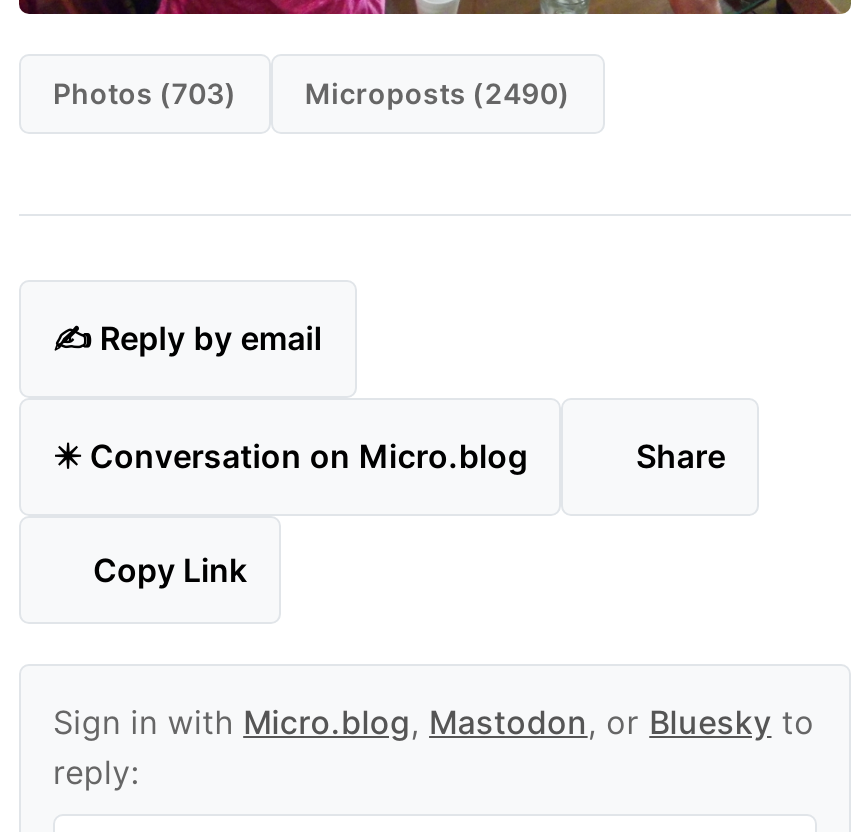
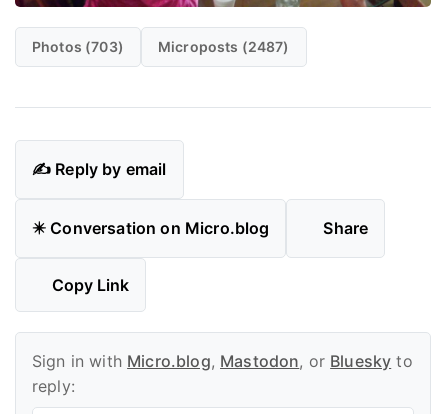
[53,75,570,109] Photos (703) Microposts (2490) -> [32,38,290,55] Photos (703) Microposts (2487)

